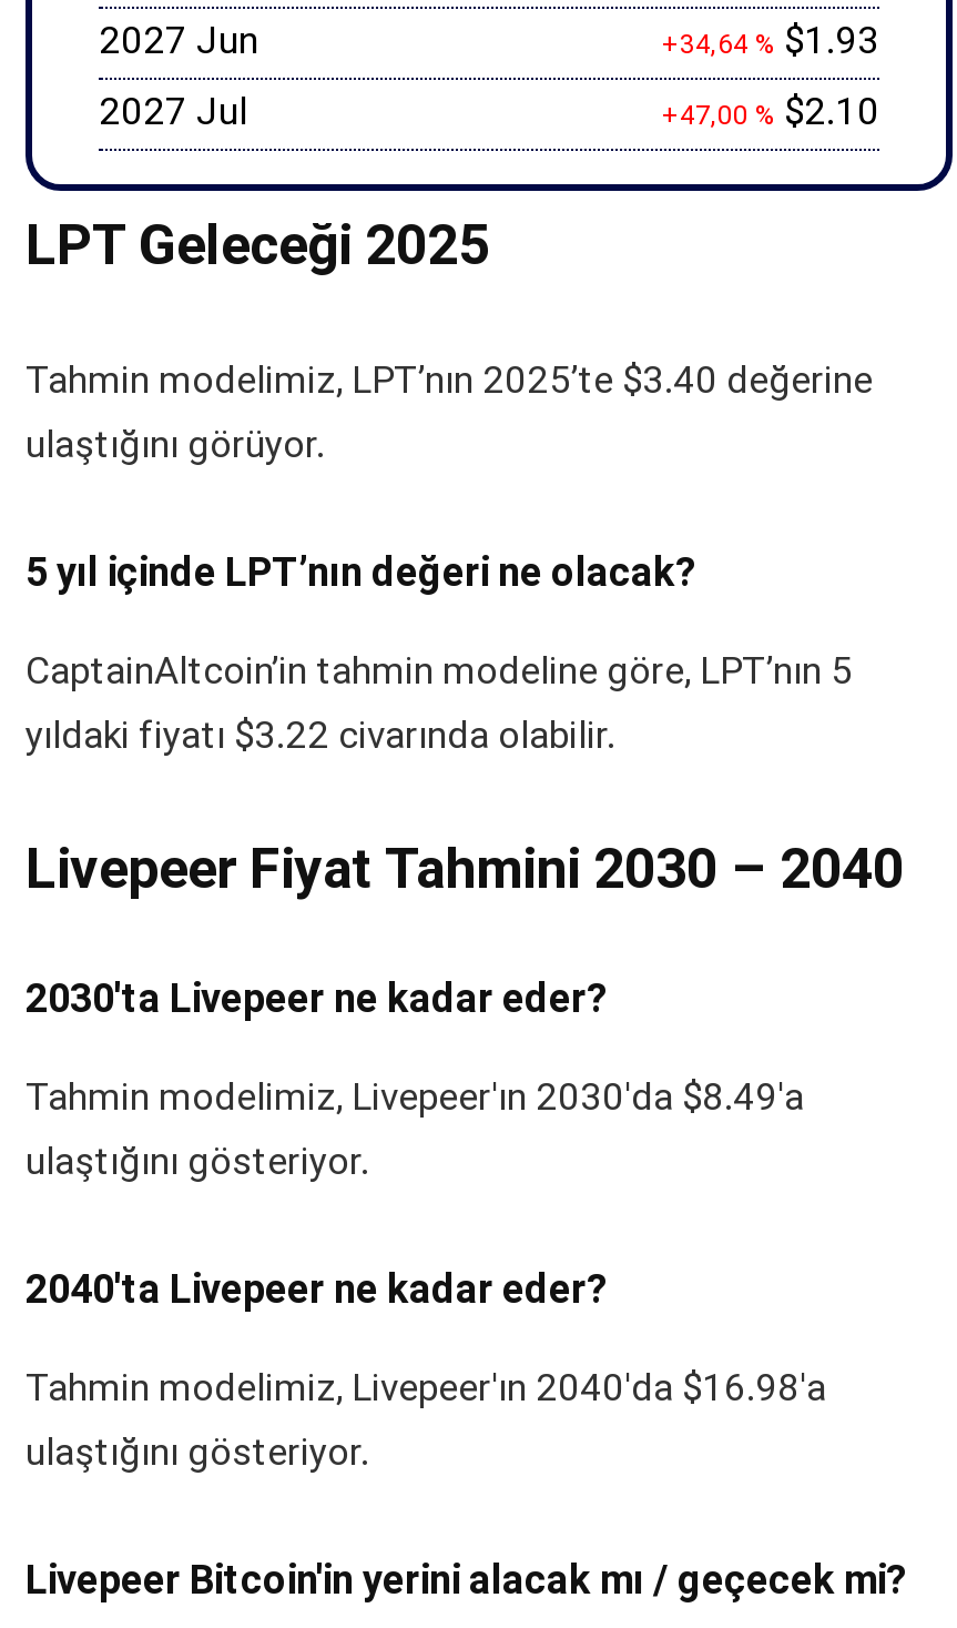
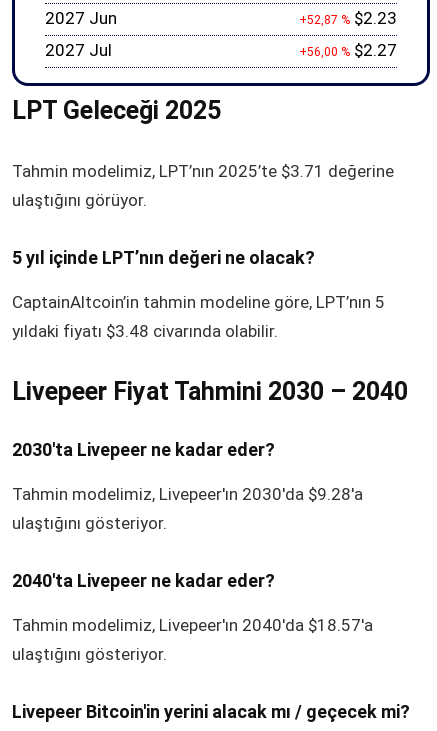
[662,18,879,62] +34,64 % $1.93 -> [299,8,397,28] +52,87 % $2.23
[662,89,879,133] +47,00 % $2.10 -> [299,40,397,60] +56,00 % $2.27
[26,357,873,402] Tahmin modelimiz, LPT’nın 2025’te $3.40 değerine -> [12,161,394,181] Tahmin modelimiz, LPT’nın 2025’te $3.71 değerine
[26,712,615,757] yıldaki fiyatı $3.22 civarında olabilir. -> [12,321,278,341] yıldaki fiyatı $3.48 civarında olabilir.
[26,1074,804,1119] Tahmin modelimiz, Livepeer'ın 2030'da $8.49'a -> [12,484,363,504] Tahmin modelimiz, Livepeer'ın 2030'da $9.28'a
[26,1365,826,1409] Tahmin modelimiz, Livepeer'ın 2040'da $16.98'a -> [12,615,373,635] Tahmin modelimiz, Livepeer'ın 2040'da $18.57'a

